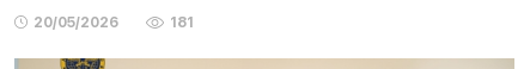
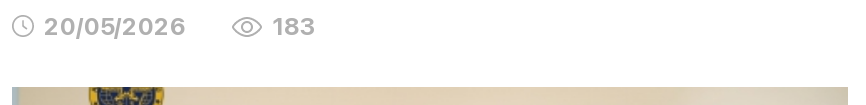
[167,14,194,31] 181 -> [268,13,314,41] 183

